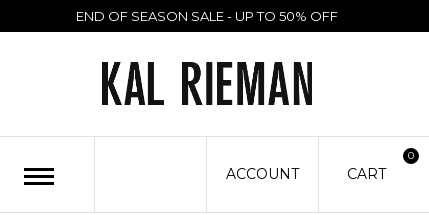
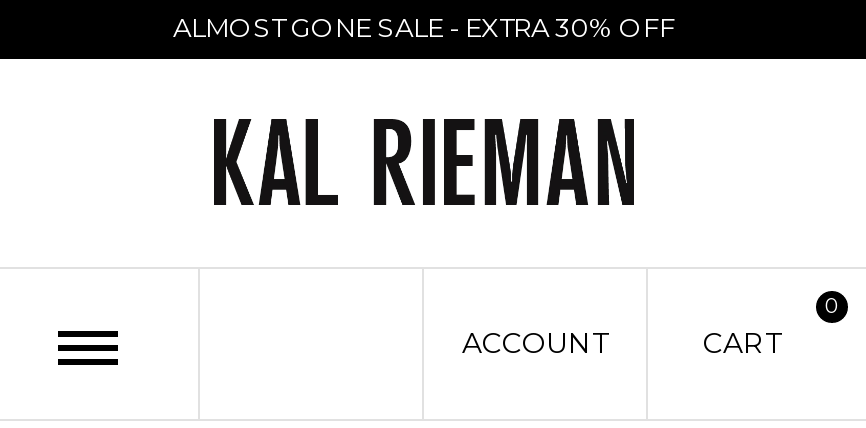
[76,8,338,24] END OF SEASON SALE - UP TO 50% OFF -> [173,11,675,43] ALMOST GONE SALE - EXTRA 30% OFF

